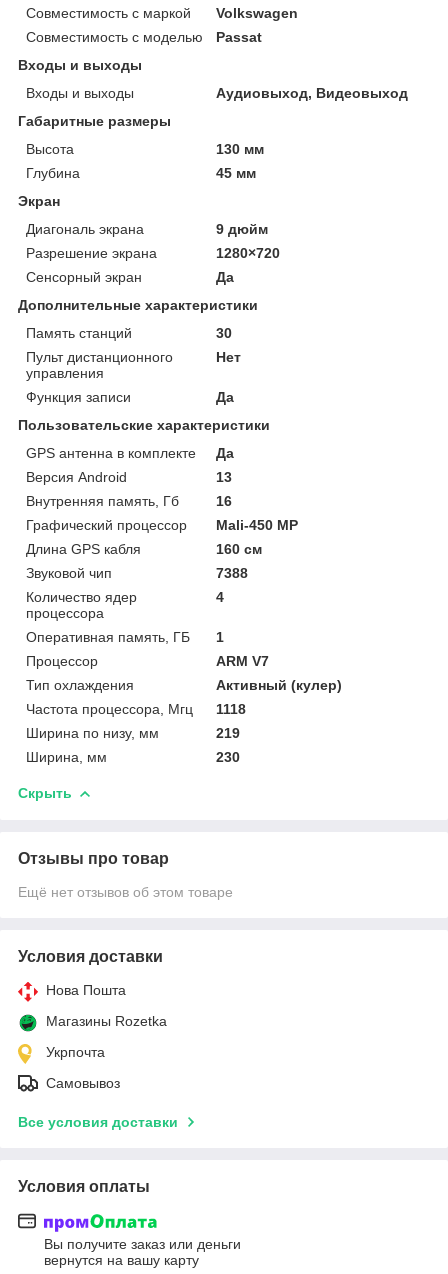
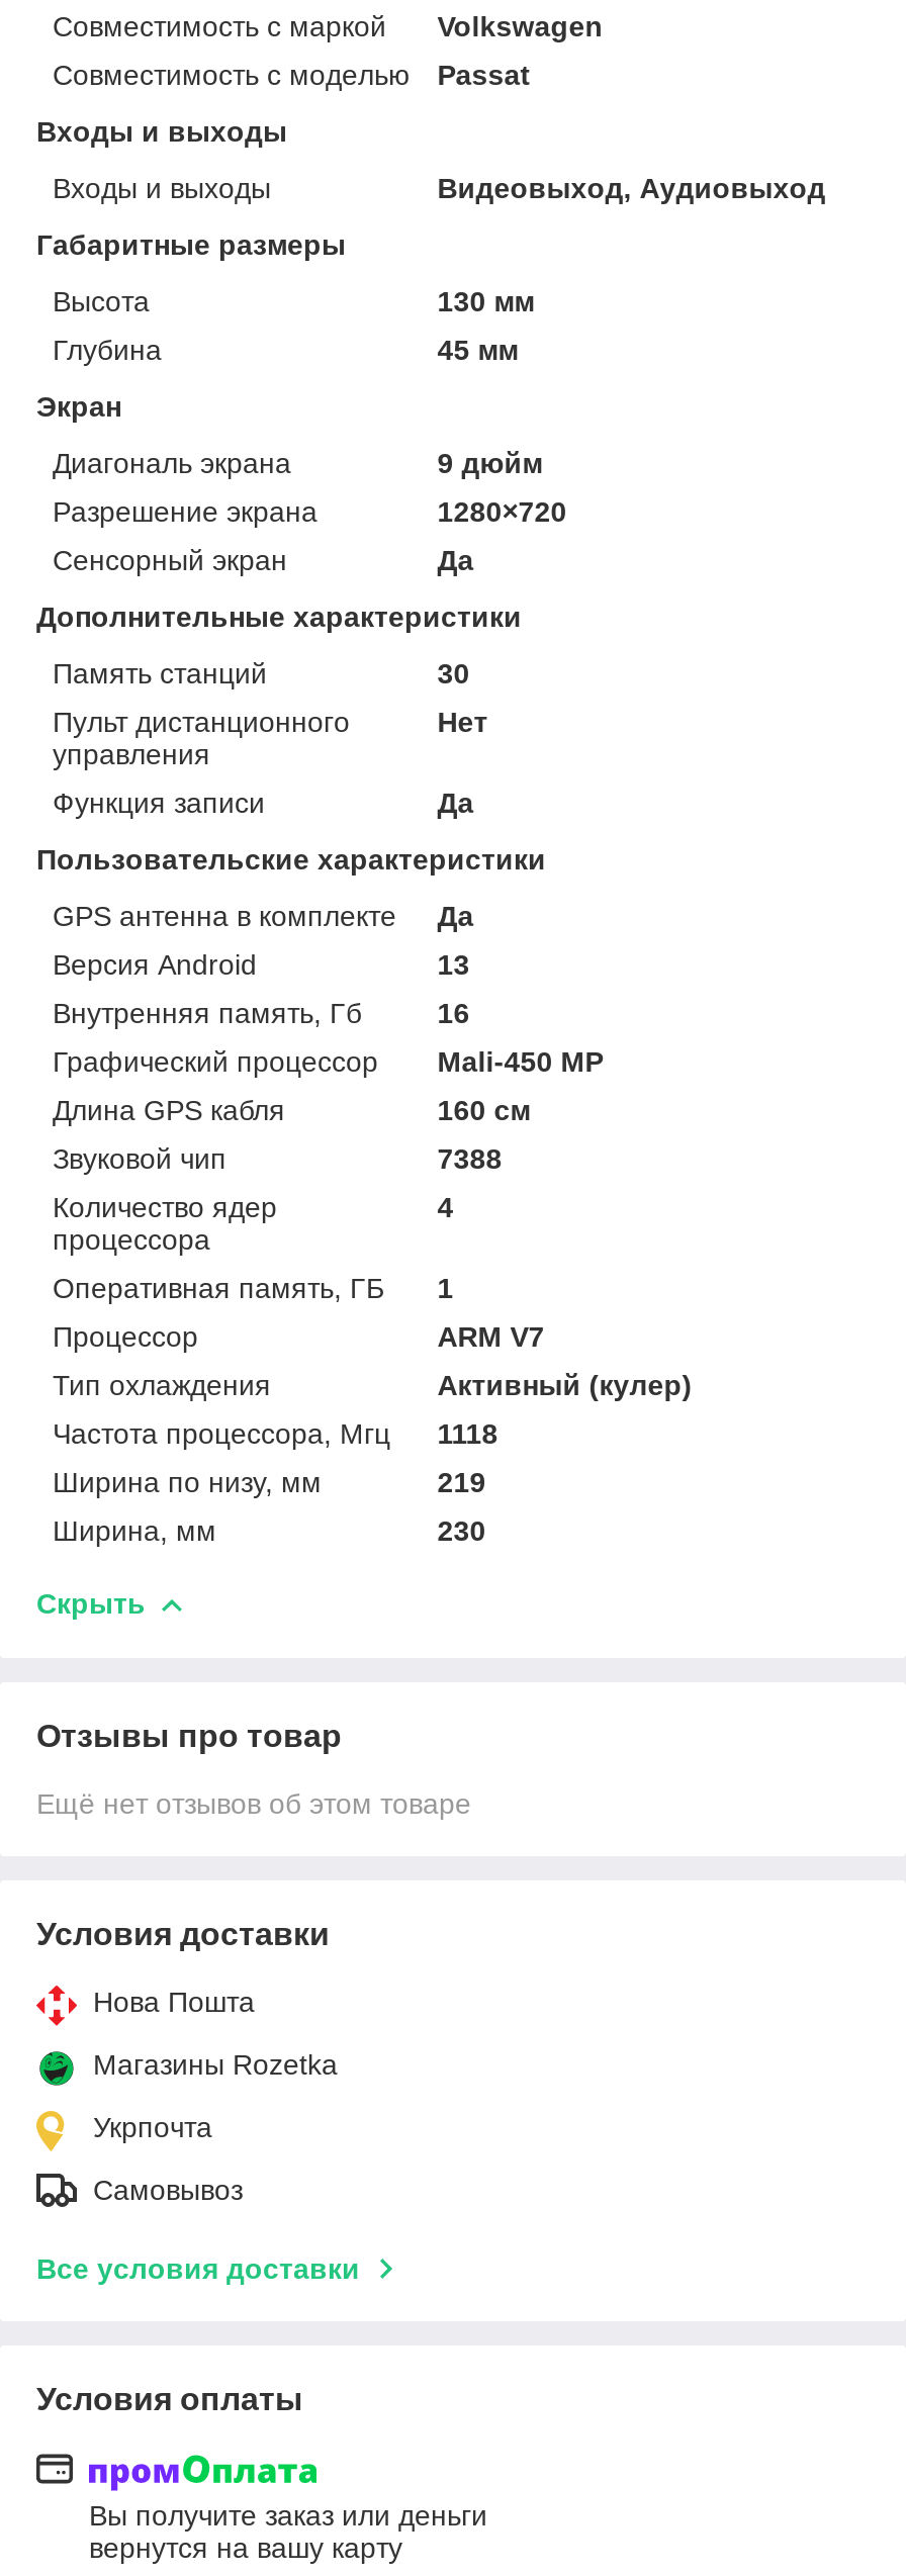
[216,85,408,101] Аудиовыход, Видеовыход -> [437,171,826,204] Видеовыход, Аудиовыход

